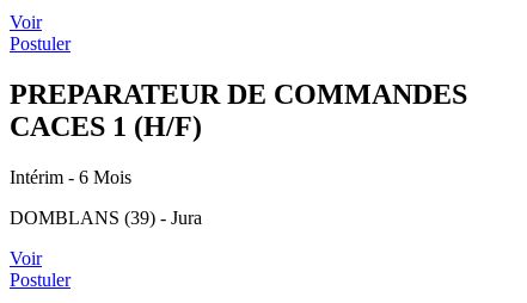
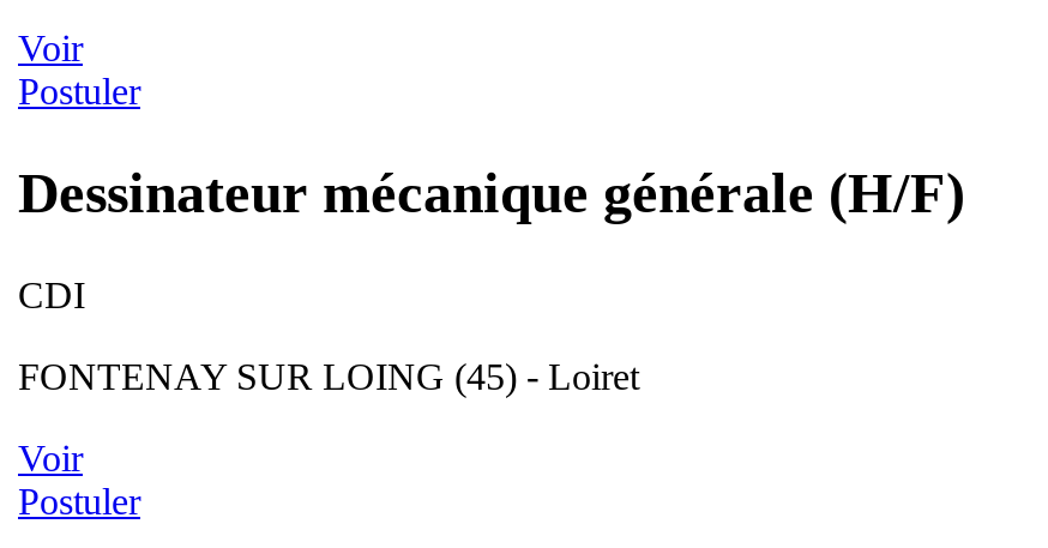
[10,78,467,141] PREPARATEUR DE COMMANDES | CACES 1 (H/F) -> [18,161,965,223] Dessinateur mécanique générale (H/F)
[10,166,131,187] Intérim - 6 Mois -> [18,273,85,314] CDI
[10,207,202,227] DOMBLANS (39) - Jura -> [18,355,639,396] FONTENAY SUR LOING (45) - Loiret

